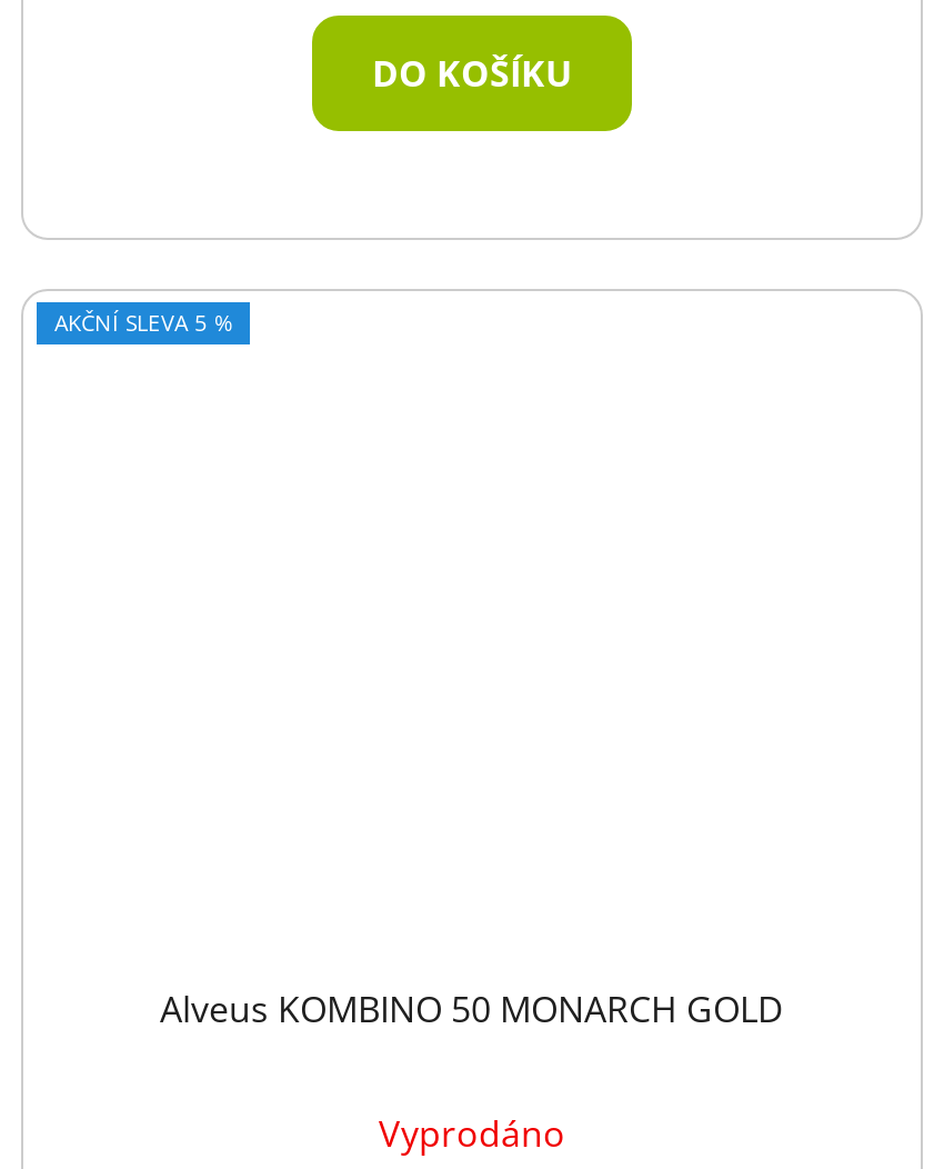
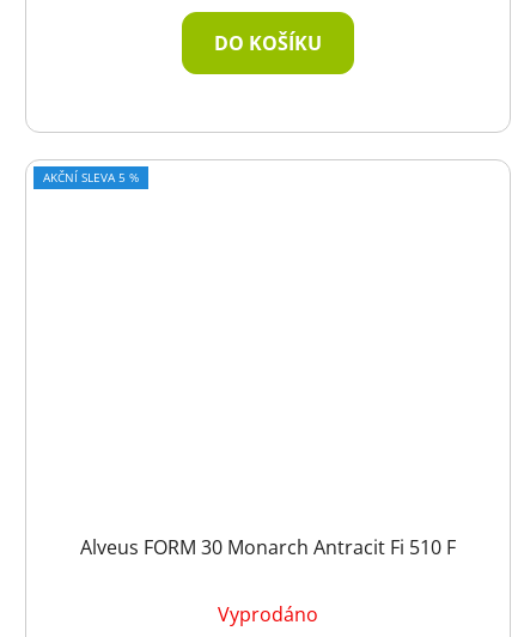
[160,984,784,1033] Alveus KOMBINO 50 MONARCH GOLD -> [80,534,456,560] Alveus FORM 30 Monarch Antracit Fi 510 F

